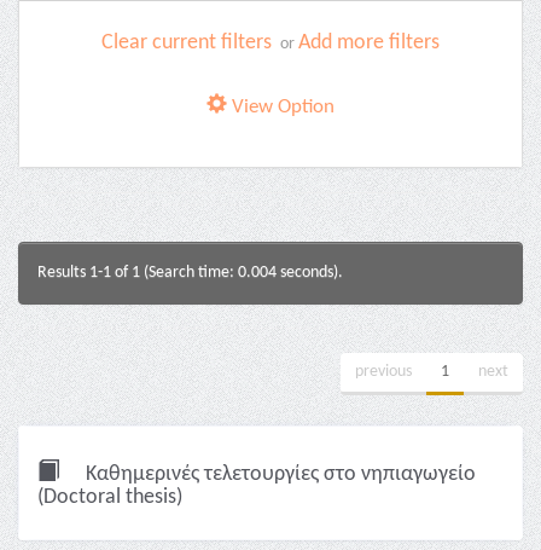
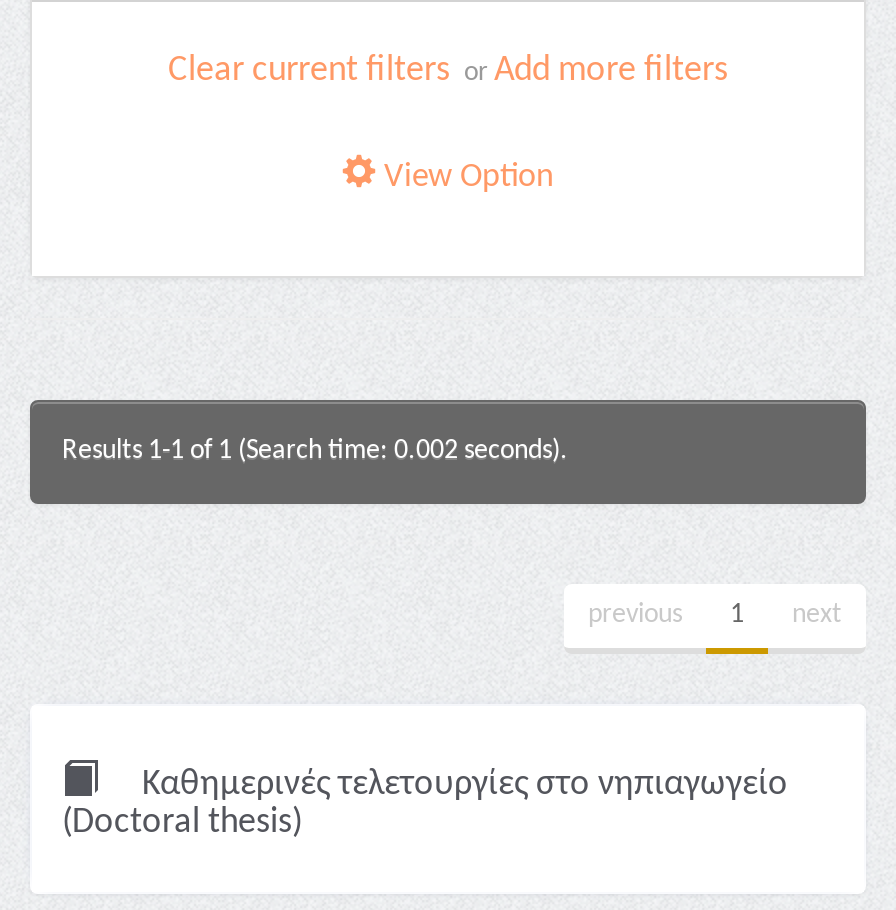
[37,264,343,282] Results 1-1 of 1 (Search time: 0.004 seconds). -> [62,436,568,466] Results 1-1 of 1 (Search time: 0.002 seconds).

